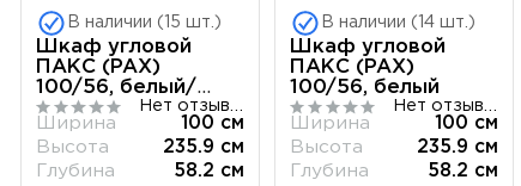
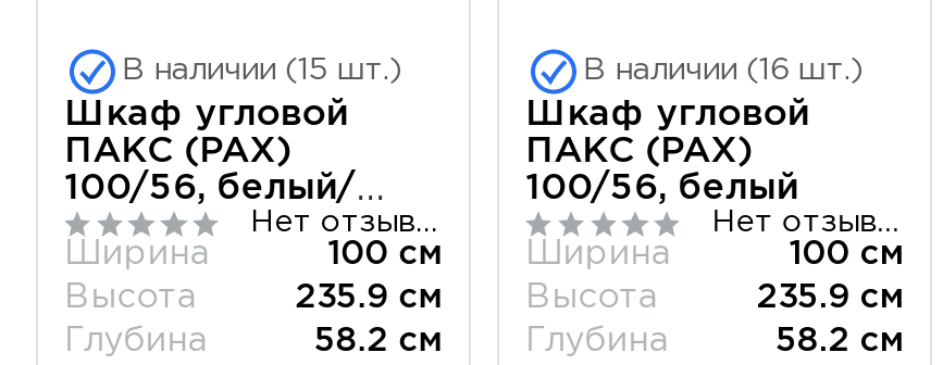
[321,16,476,30] В наличии (14 шт.) -> [583,59,863,85] В наличии (16 шт.)

